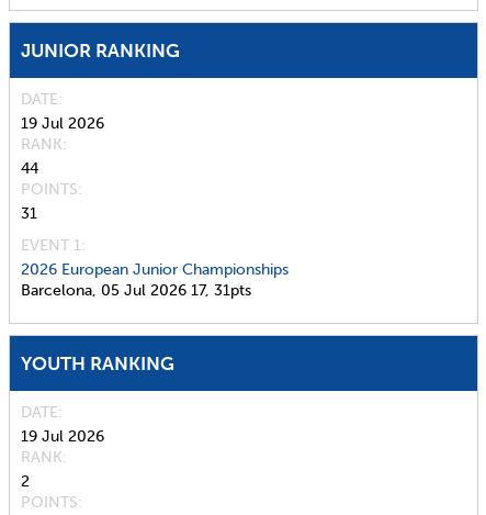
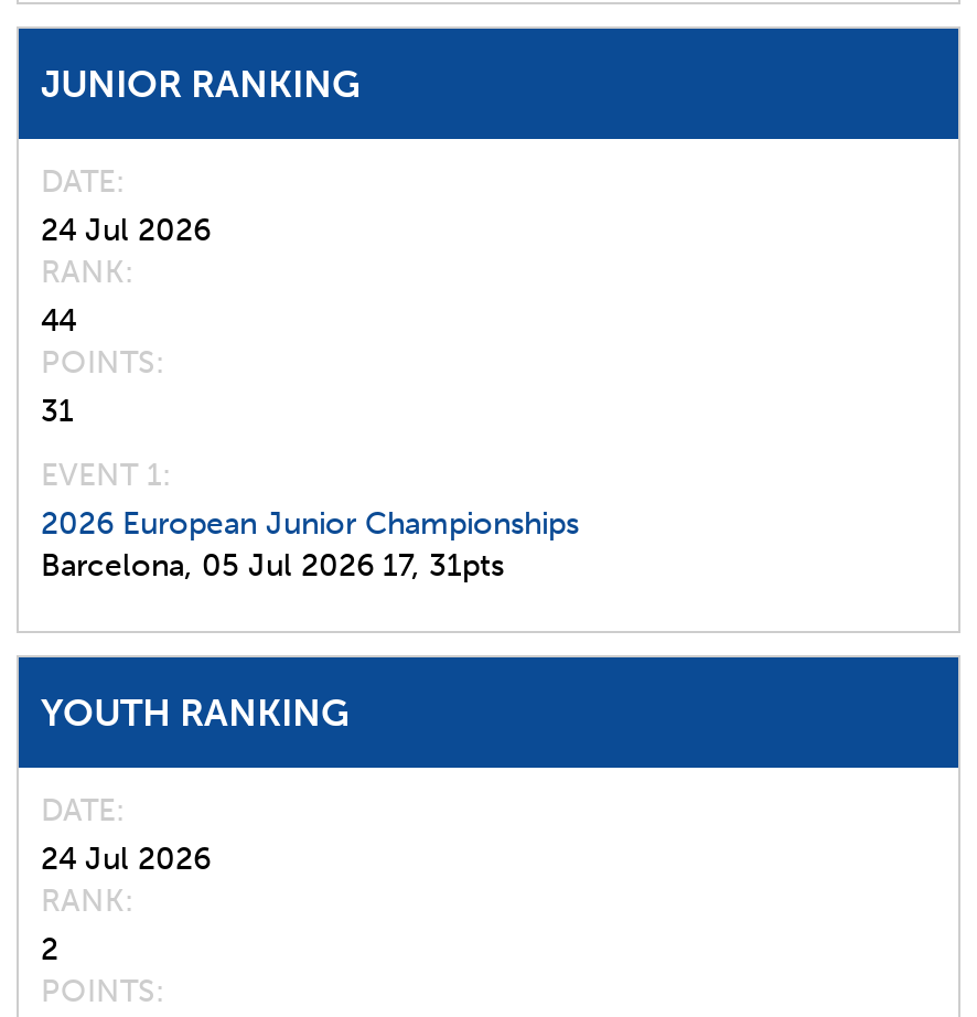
[21,114,104,132] 19 Jul 2026 -> [41,211,211,248] 24 Jul 2026
[21,427,104,445] 19 Jul 2026 -> [41,839,211,877] 24 Jul 2026

